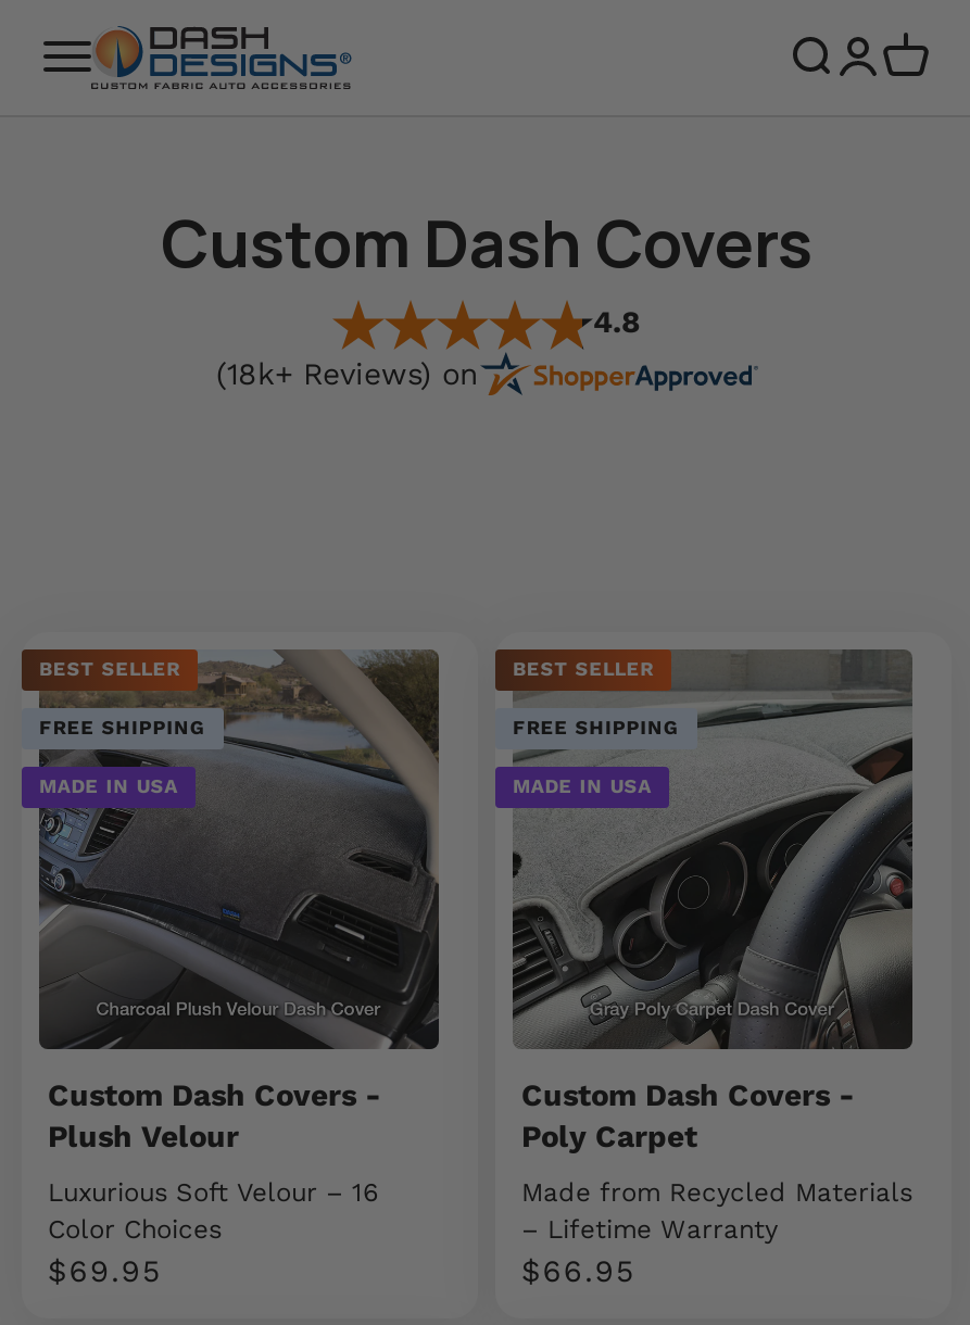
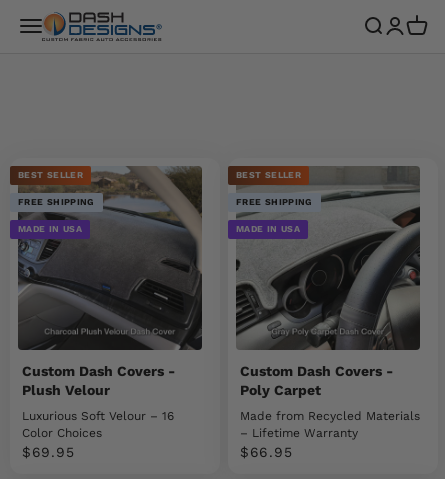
[161,198,812,391] Custom Dash Covers | 4.8 | (18k+ Reviews) on -> none

